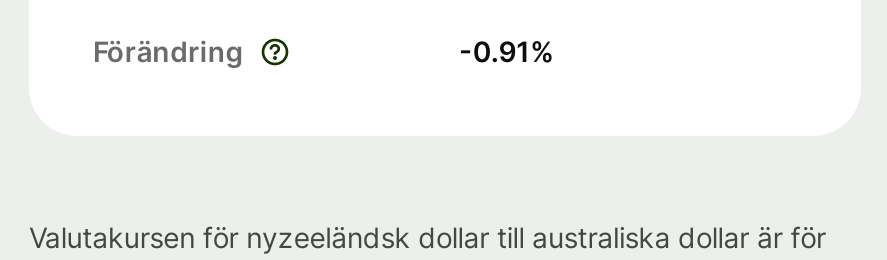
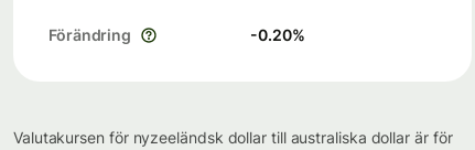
[459,34,554,68] -0.91% -> [250,25,305,44] -0.20%

